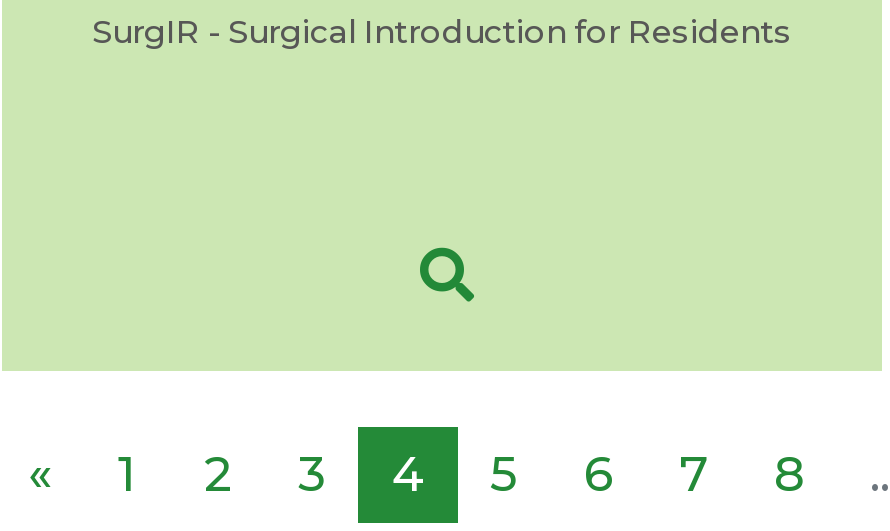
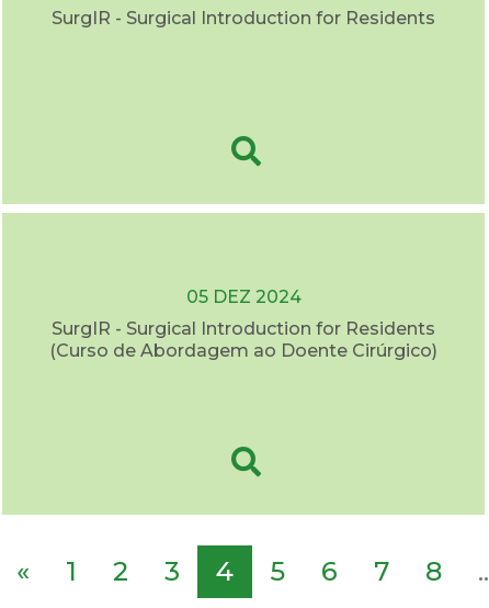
none -> [49,287,437,361] 05 DEZ 2024 | SurgIR - Surgical Introduction for Residents | (Curso de Abordagem ao Doente Cirúrgico)

